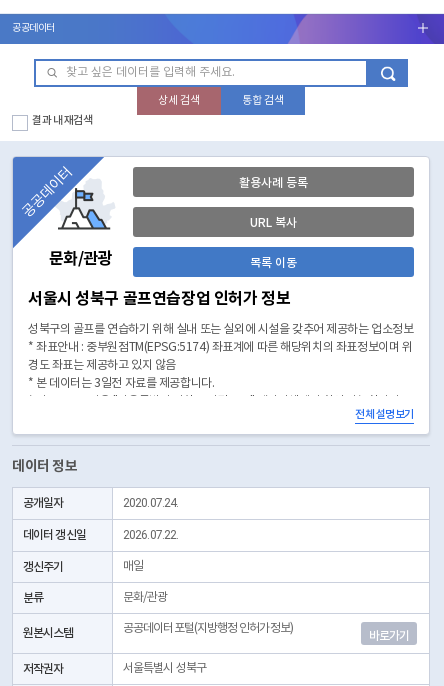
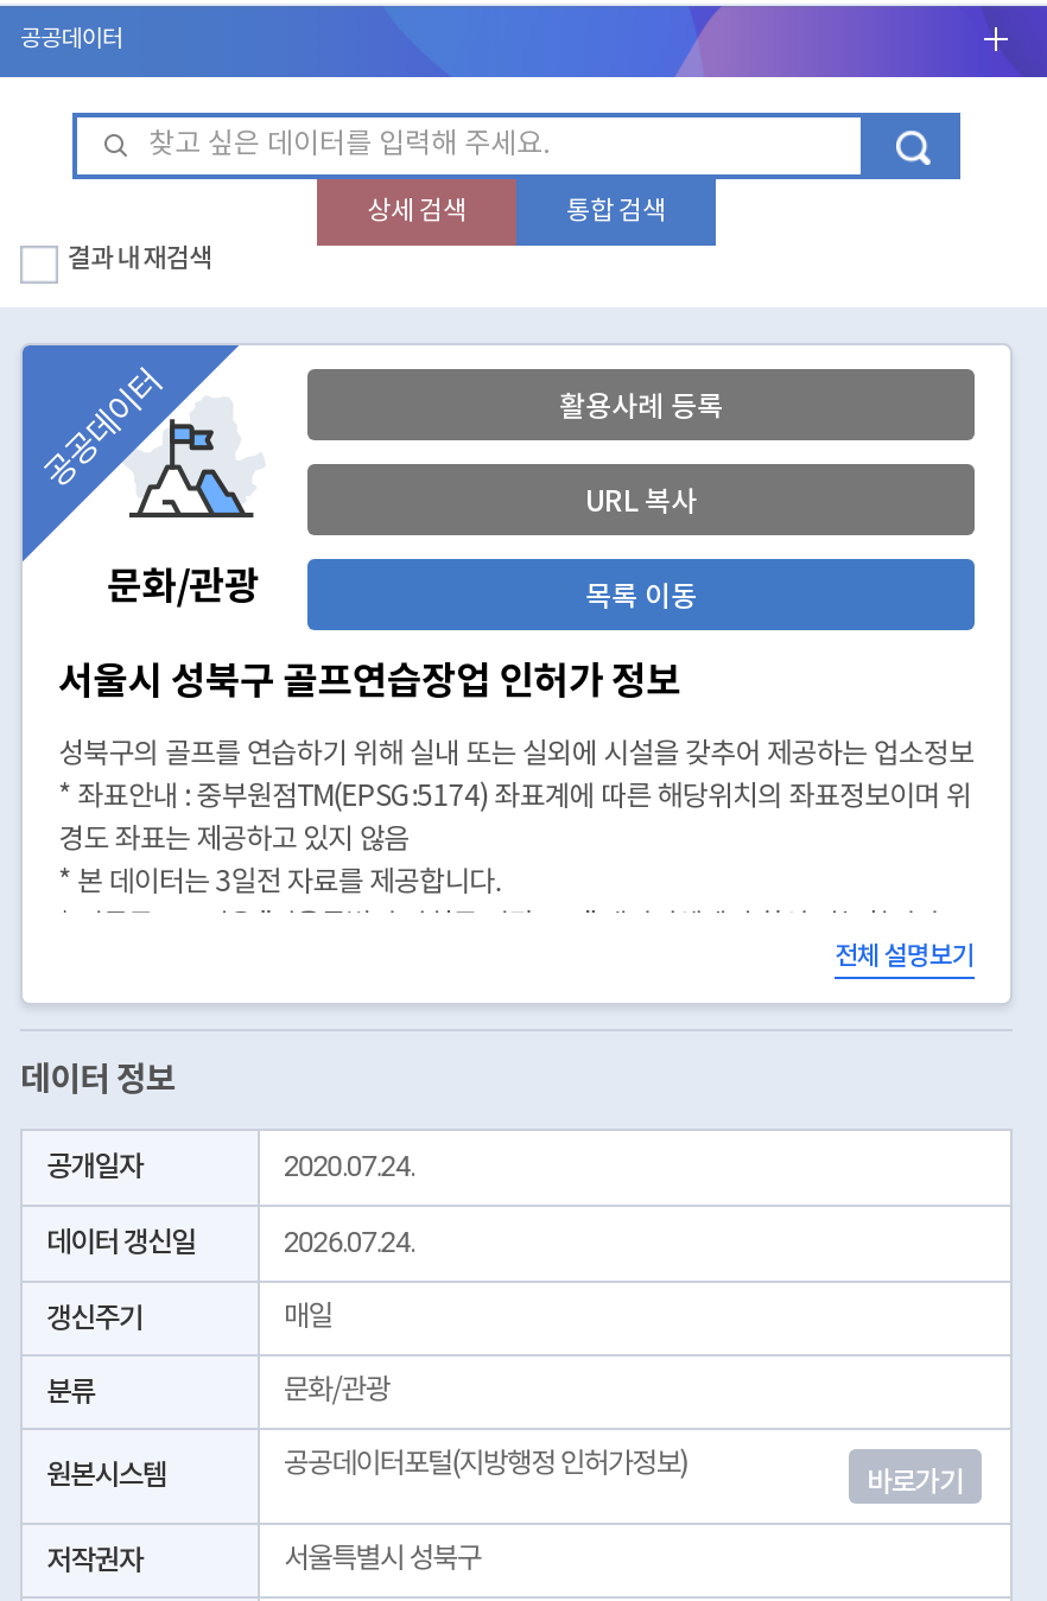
[123,528,178,542] 2026.07.22. -> [284,1226,415,1259] 2026.07.24.

